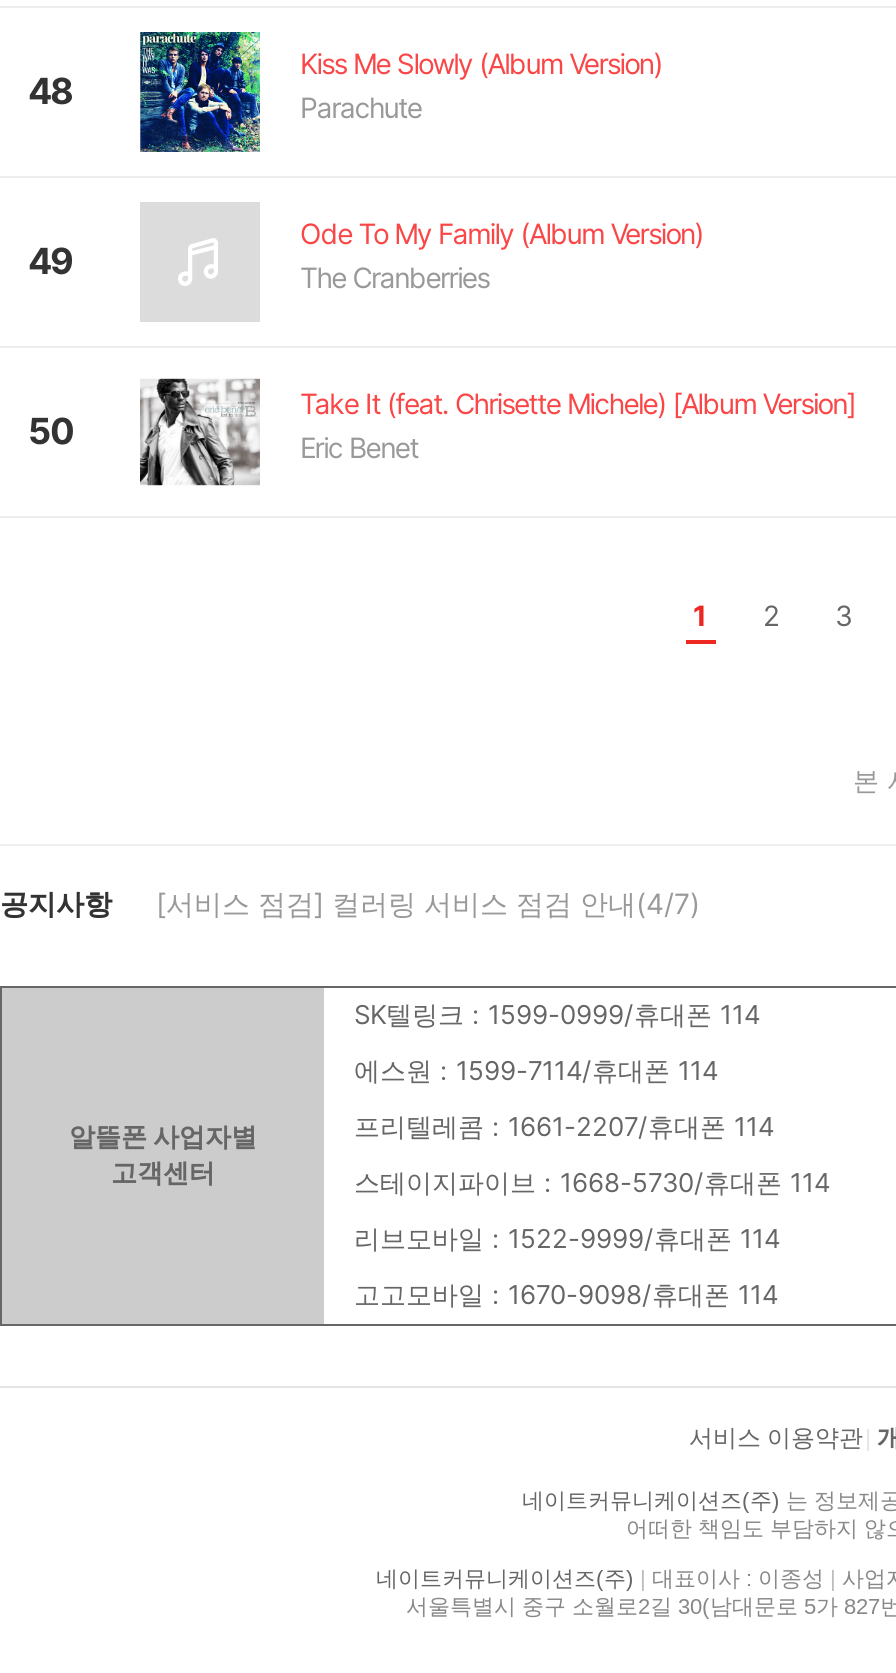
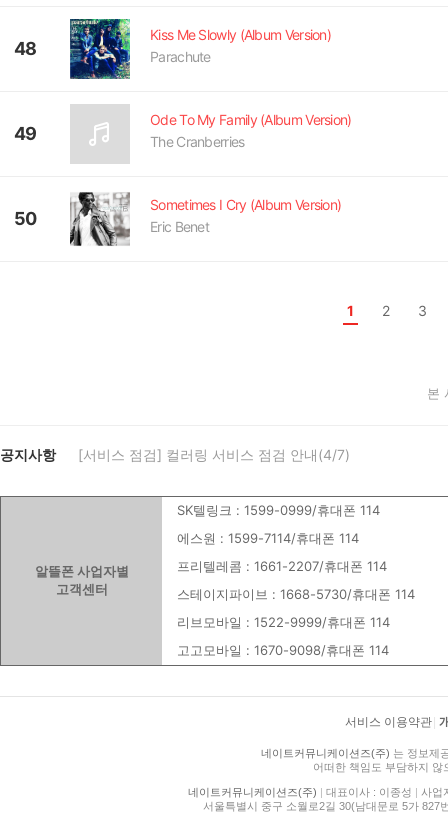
[300,386,855,420] Take It (feat. Chrisette Michele) [Album Version] -> [150,196,341,213] Sometimes I Cry (Album Version)

